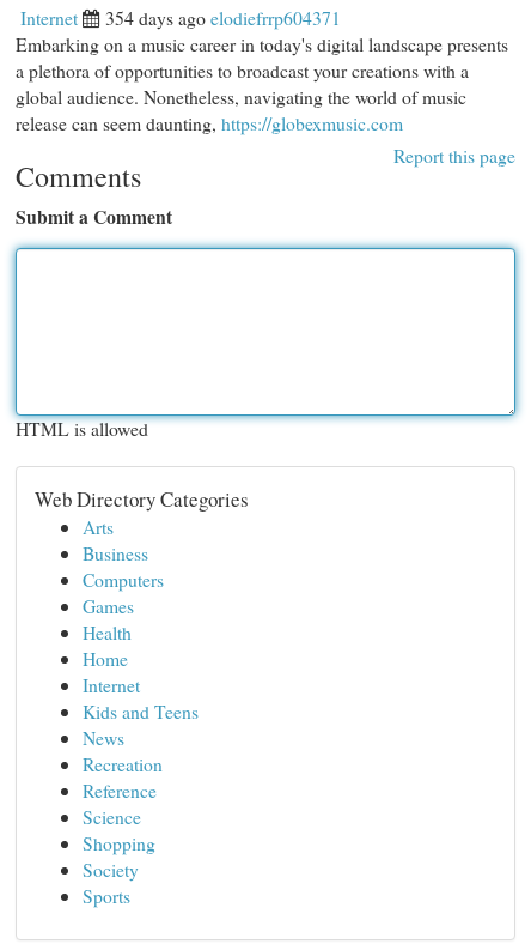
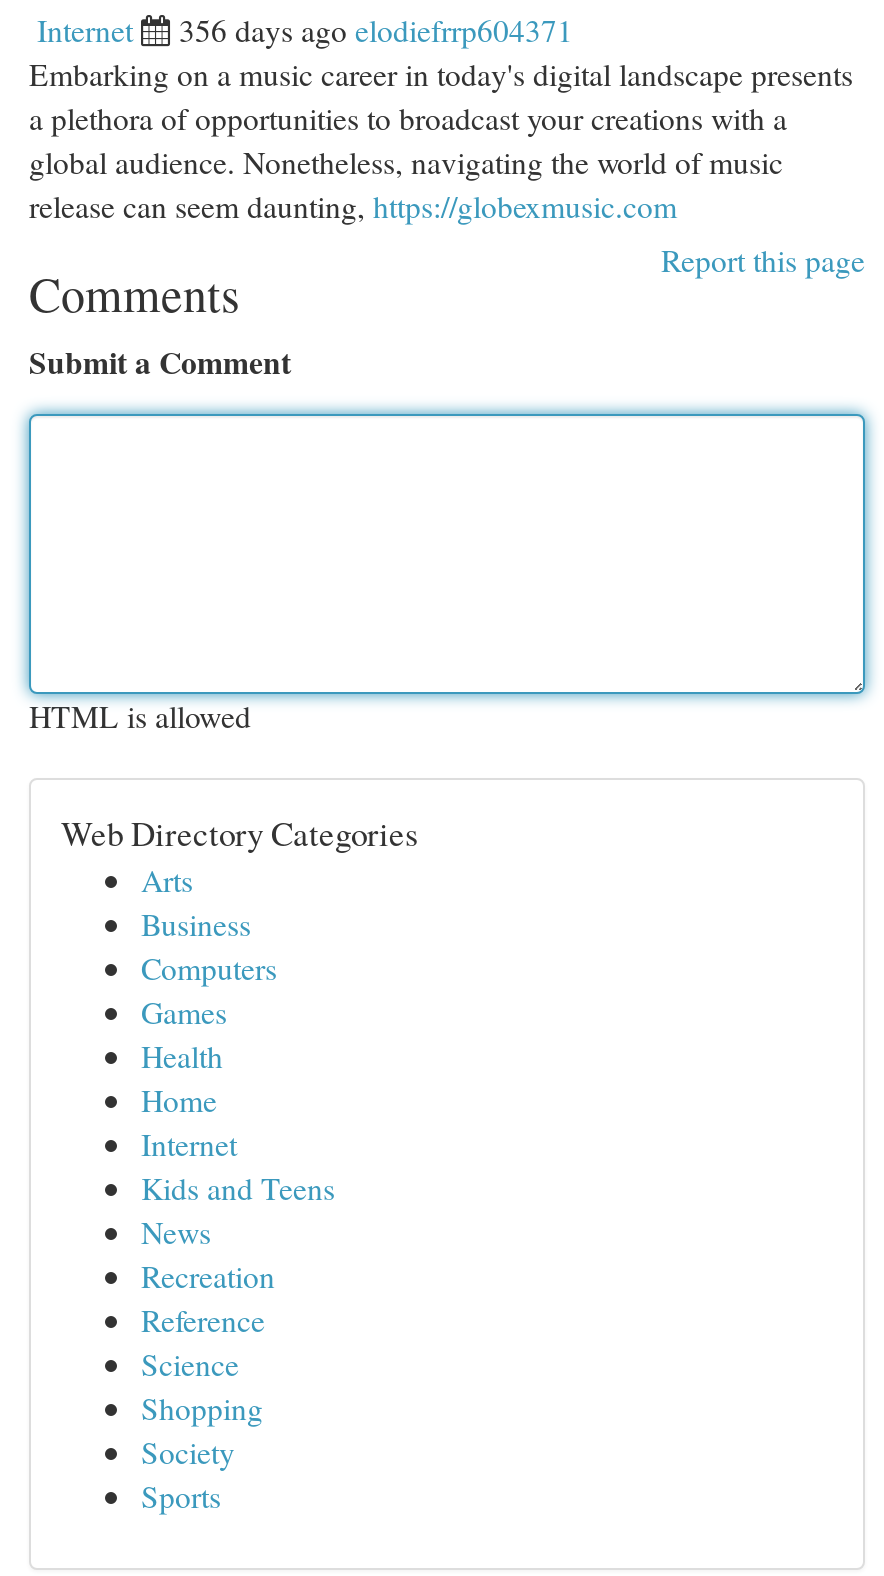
[105,5,341,30] 354 days ago elodiefrrp604371 -> [179,8,573,50] 356 days ago elodiefrrp604371

